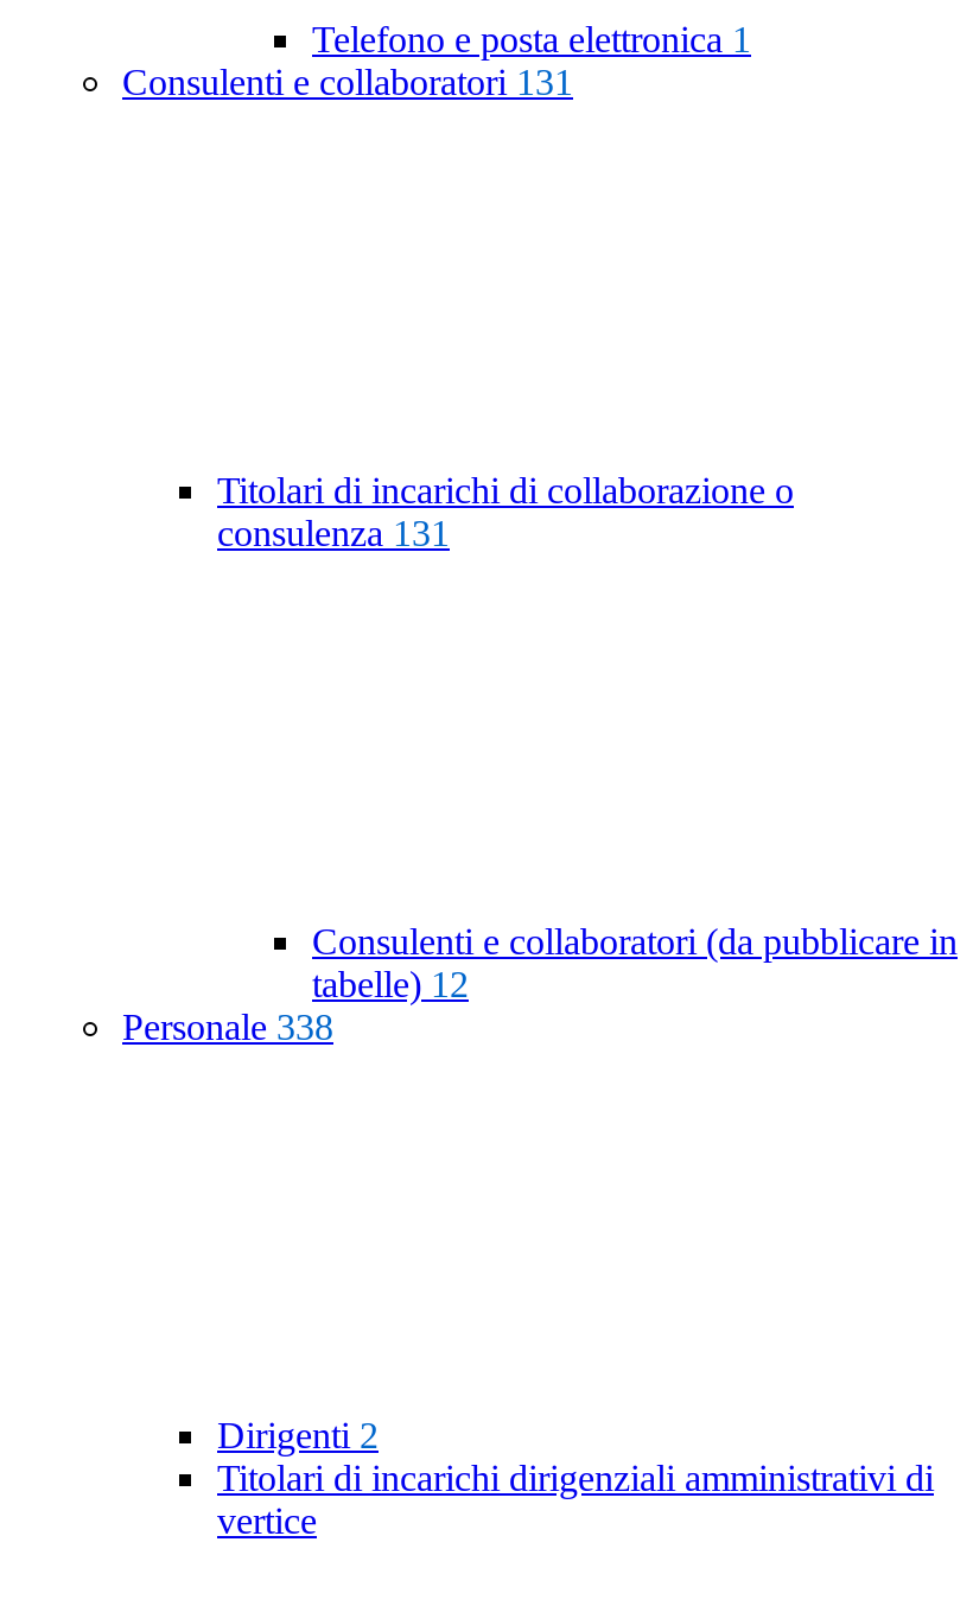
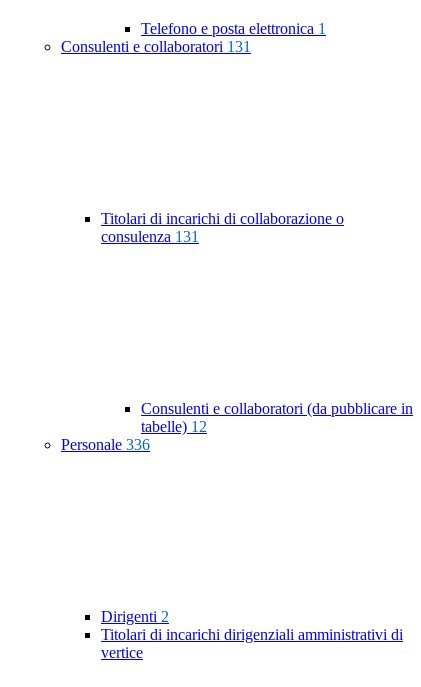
[122,1007,333,1047] Personale 338 -> [61,436,150,453] Personale 336

